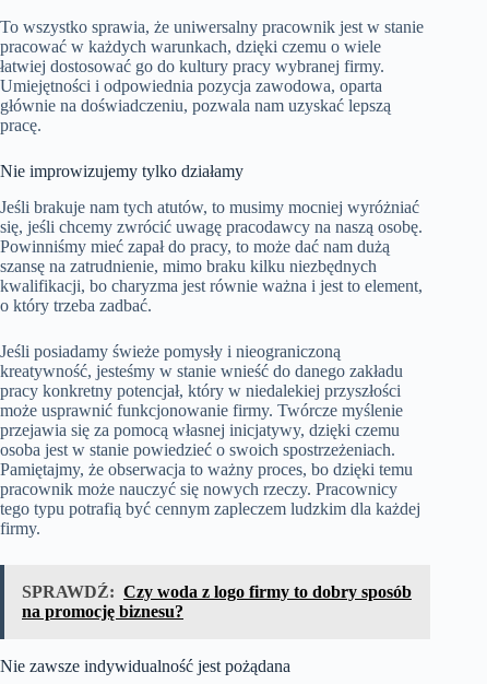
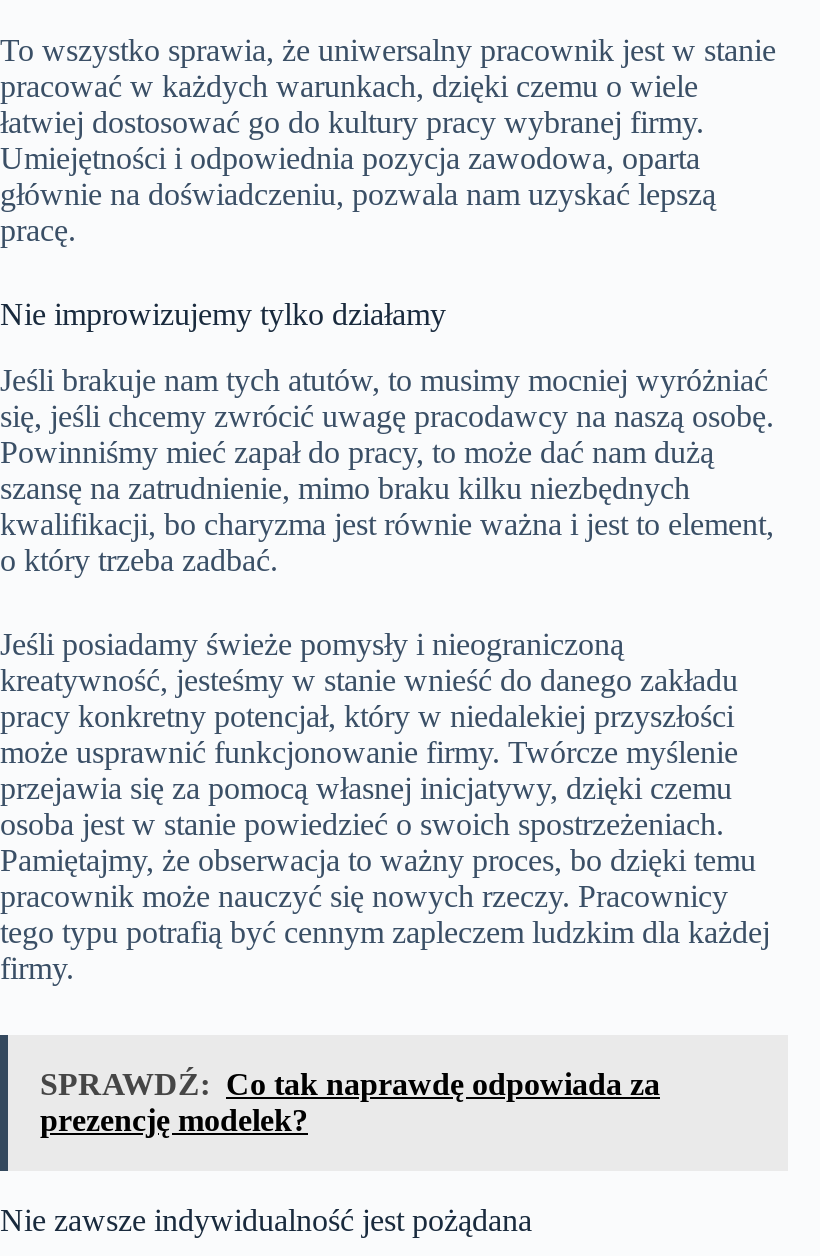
[22,582,412,620] SPRAWDŹ: Czy woda z logo firmy to dobry sposób | na promocję biznesu? -> [40,1066,660,1136] SPRAWDŹ: Co tak naprawdę odpowiada za | prezencję modelek?

